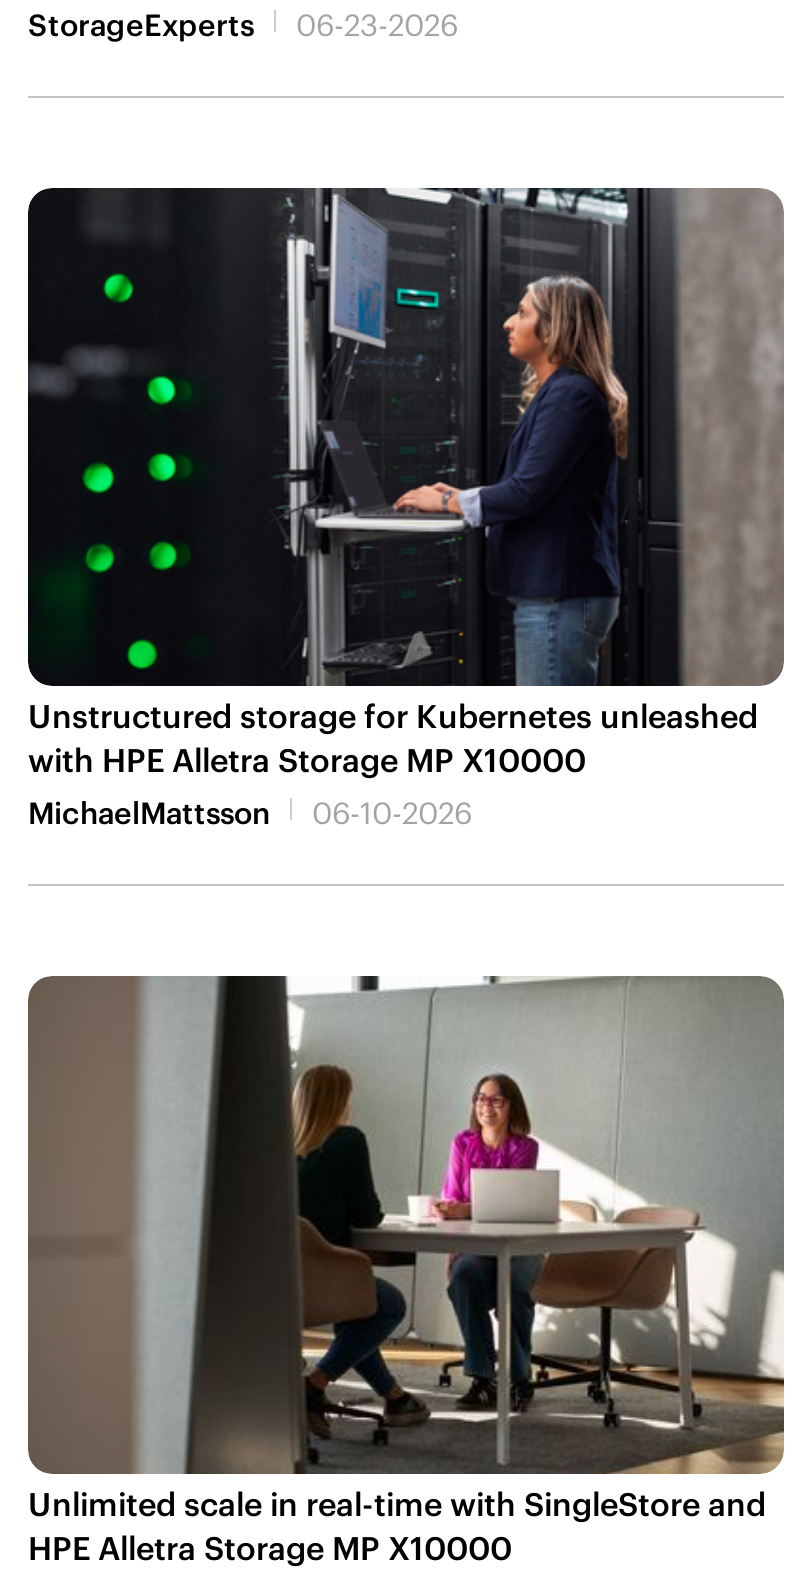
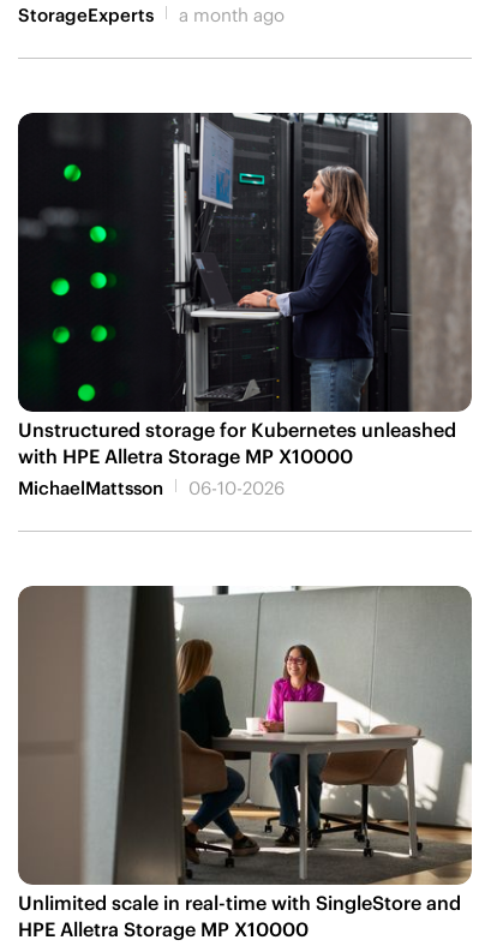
[296,6,458,44] 06-23-2026 -> [179,4,285,27] a month ago

